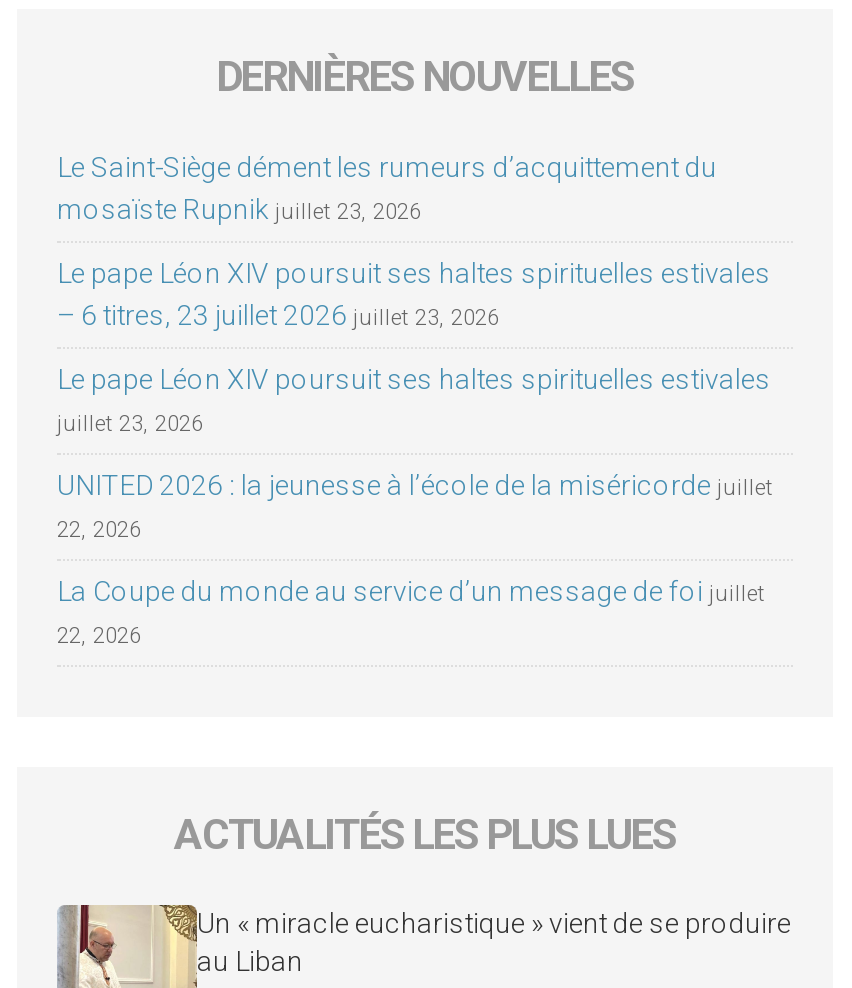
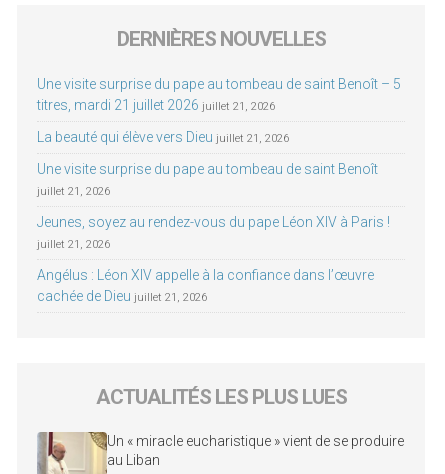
[57,151,773,649] Le Saint-Siège dément les rumeurs d’acquittement du | mosaïste Rupnik juillet 23, 2026 | Le pape Léon XIV poursuit ses haltes spirituelles estivales | – 6 titres, 23 juillet 2026 juillet 23, 2026 | Le pape Léon XIV poursuit ses haltes spirituelles estivales | juillet 23, 2026 | UNITED 2026 : la jeunesse à l’école de la miséricorde juillet | 22, 2026 | La Coupe du monde au service d’un message de foi juillet | 22, 2026 -> [37,76,401,304] Une visite surprise du pape au tombeau de saint Benoît – 5 | titres, mardi 21 juillet 2026 juillet 21, 2026 | La beauté qui élève vers Dieu juillet 21, 2026 | Une visite surprise du pape au tombeau de saint Benoît | juillet 21, 2026 | Jeunes, soyez au rendez-vous du pape Léon XIV à Paris ! | juillet 21, 2026 | Angélus : Léon XIV appelle à la confiance dans l’œuvre | cachée de Dieu juillet 21, 2026

